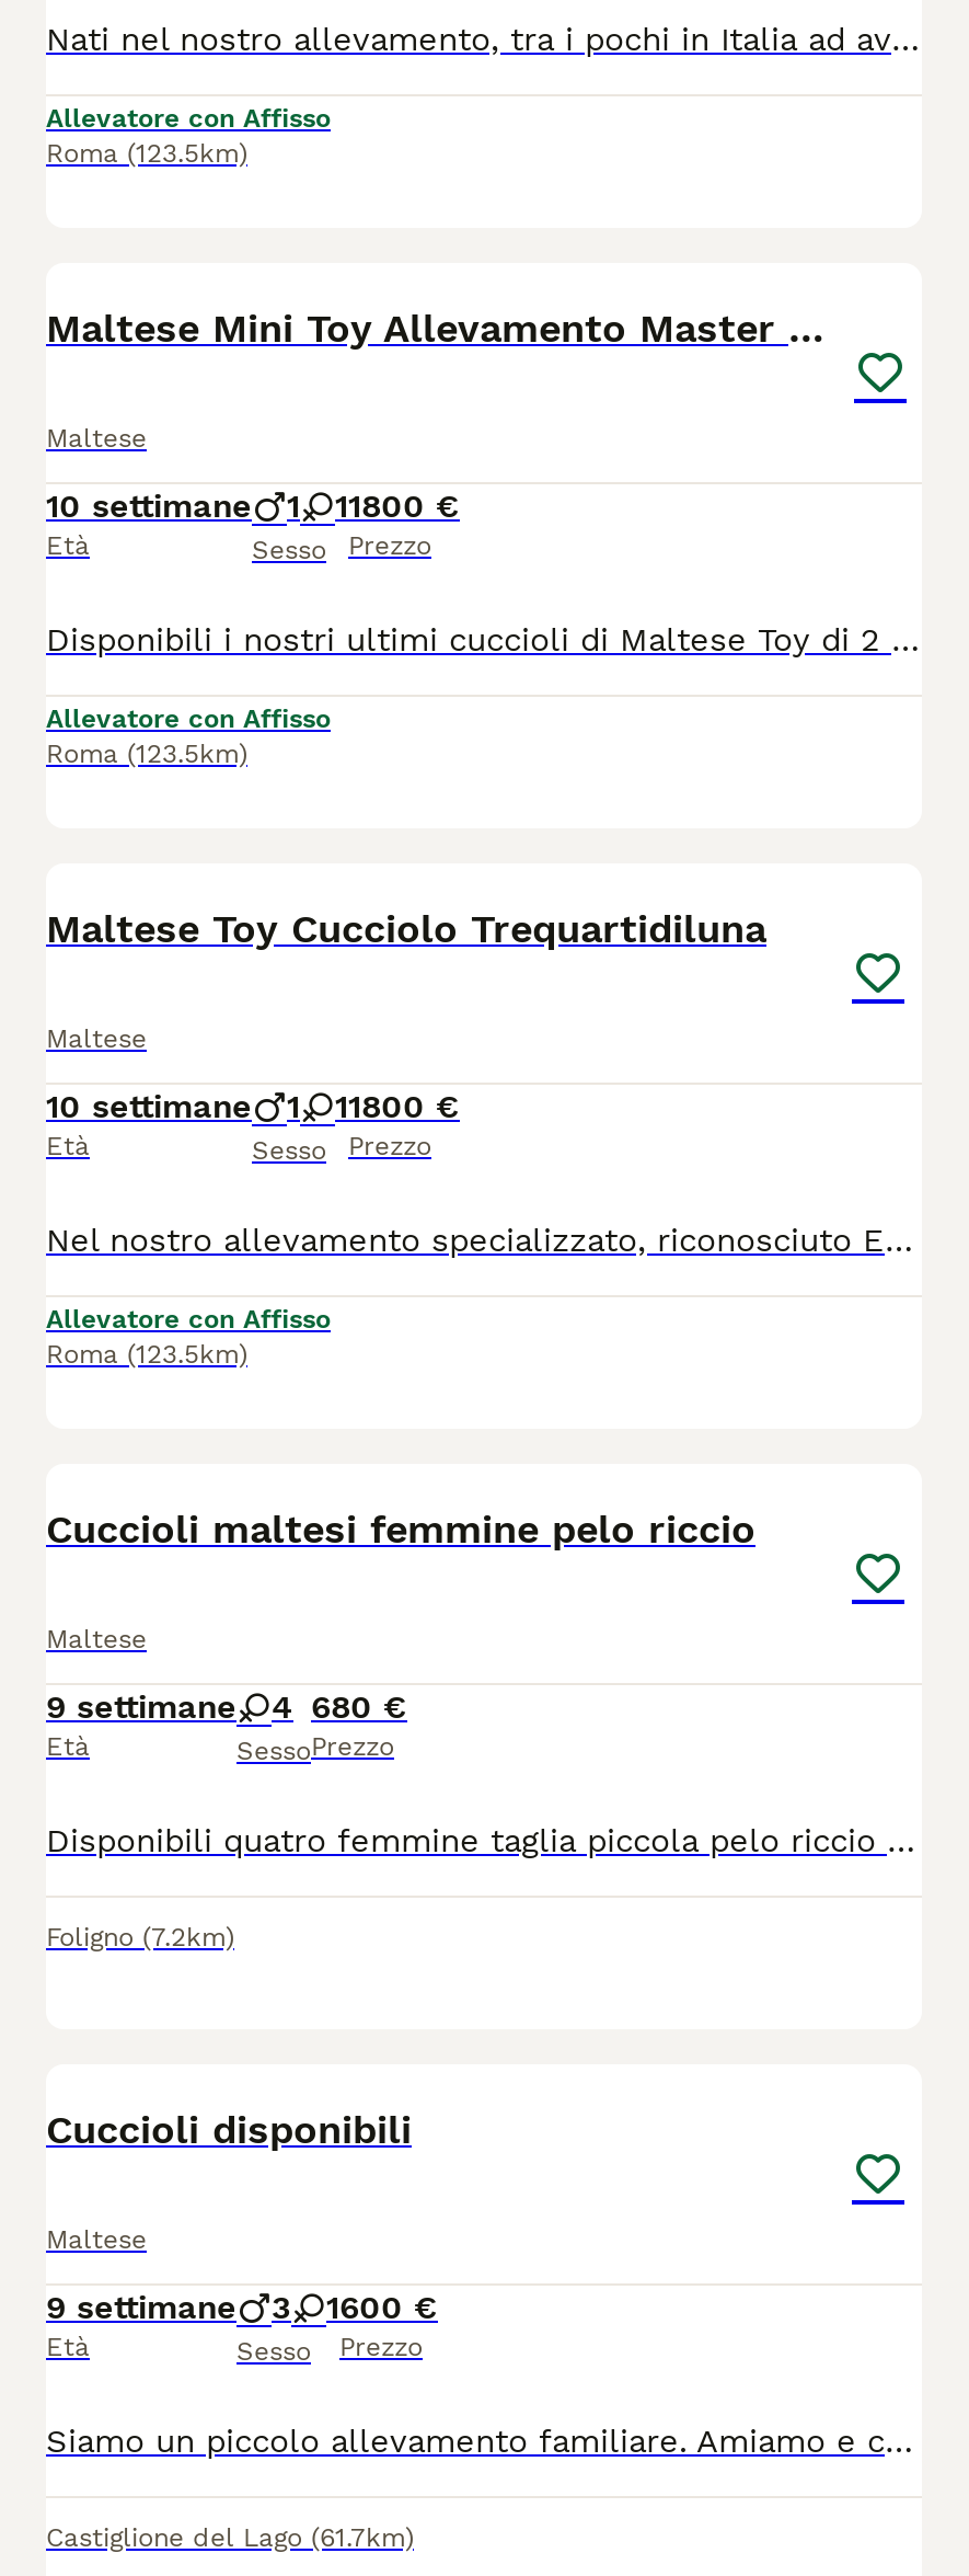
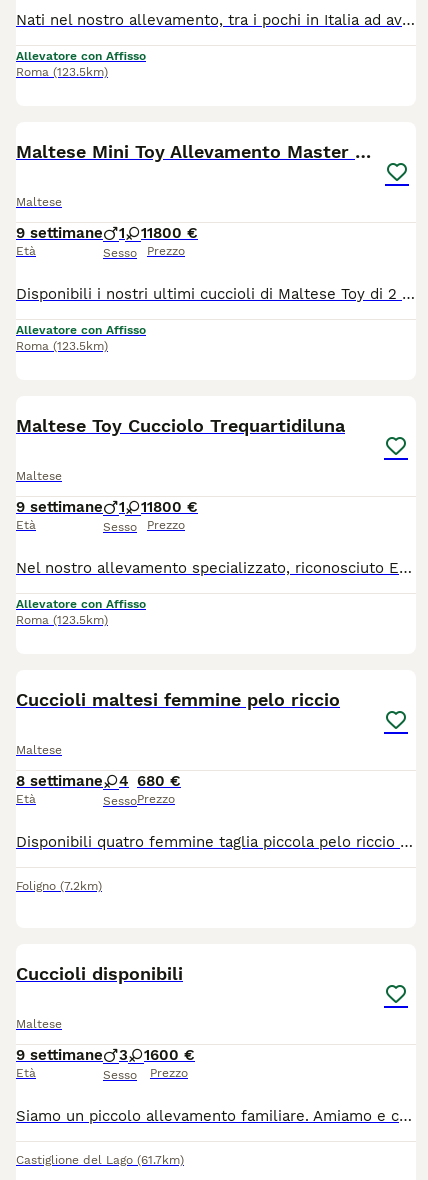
[46,486,252,526] 10 settimane -> [16,224,103,242] 9 settimane
[46,1087,252,1126] 10 settimane -> [16,498,103,516] 9 settimane
[46,1687,407,1727] 9 settimane 4 680 € -> [16,772,181,790] 8 settimane 4 680 €

